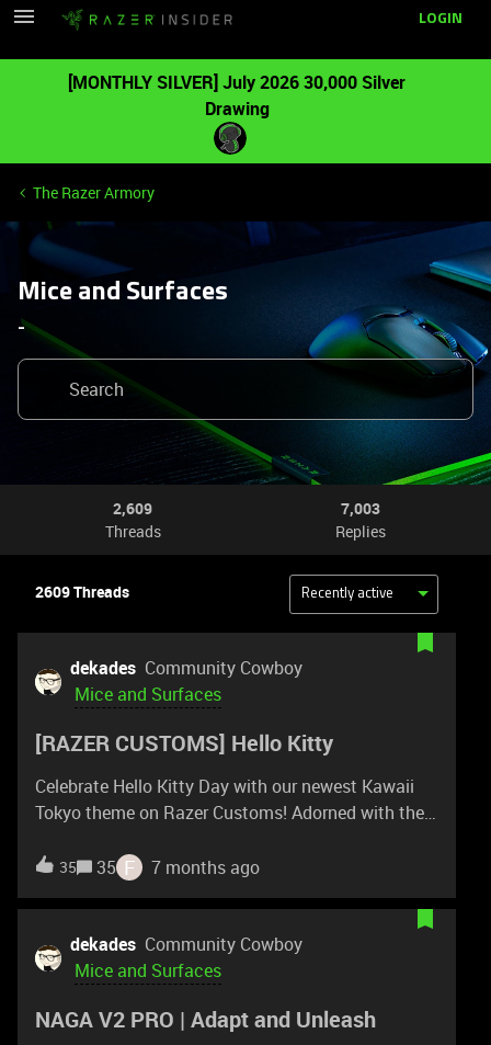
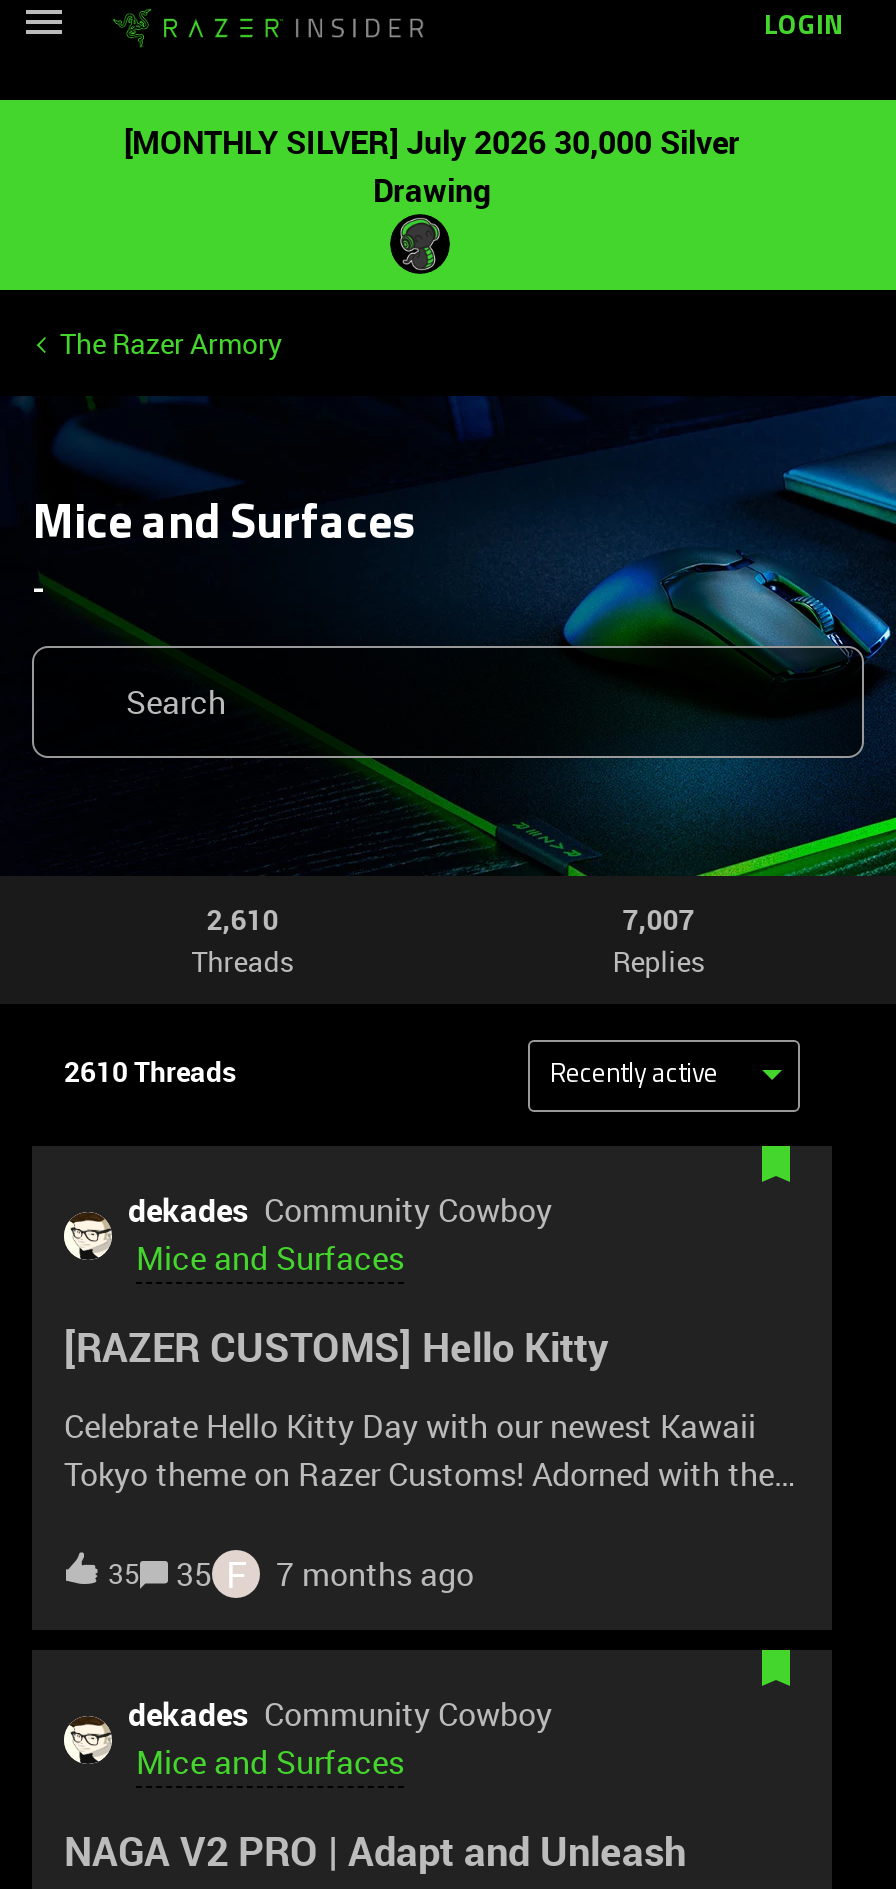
[113,498,153,519] 2,609 -> [206,900,278,938] 2,610
[341,498,381,519] 7,003 -> [622,900,694,938] 7,007
[35,581,129,602] 2609 Threads -> [64,1052,236,1090] 2610 Threads

